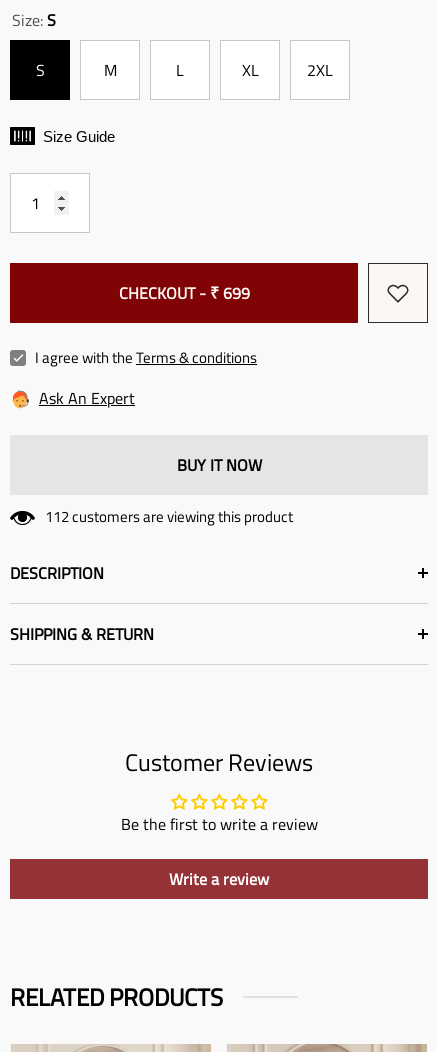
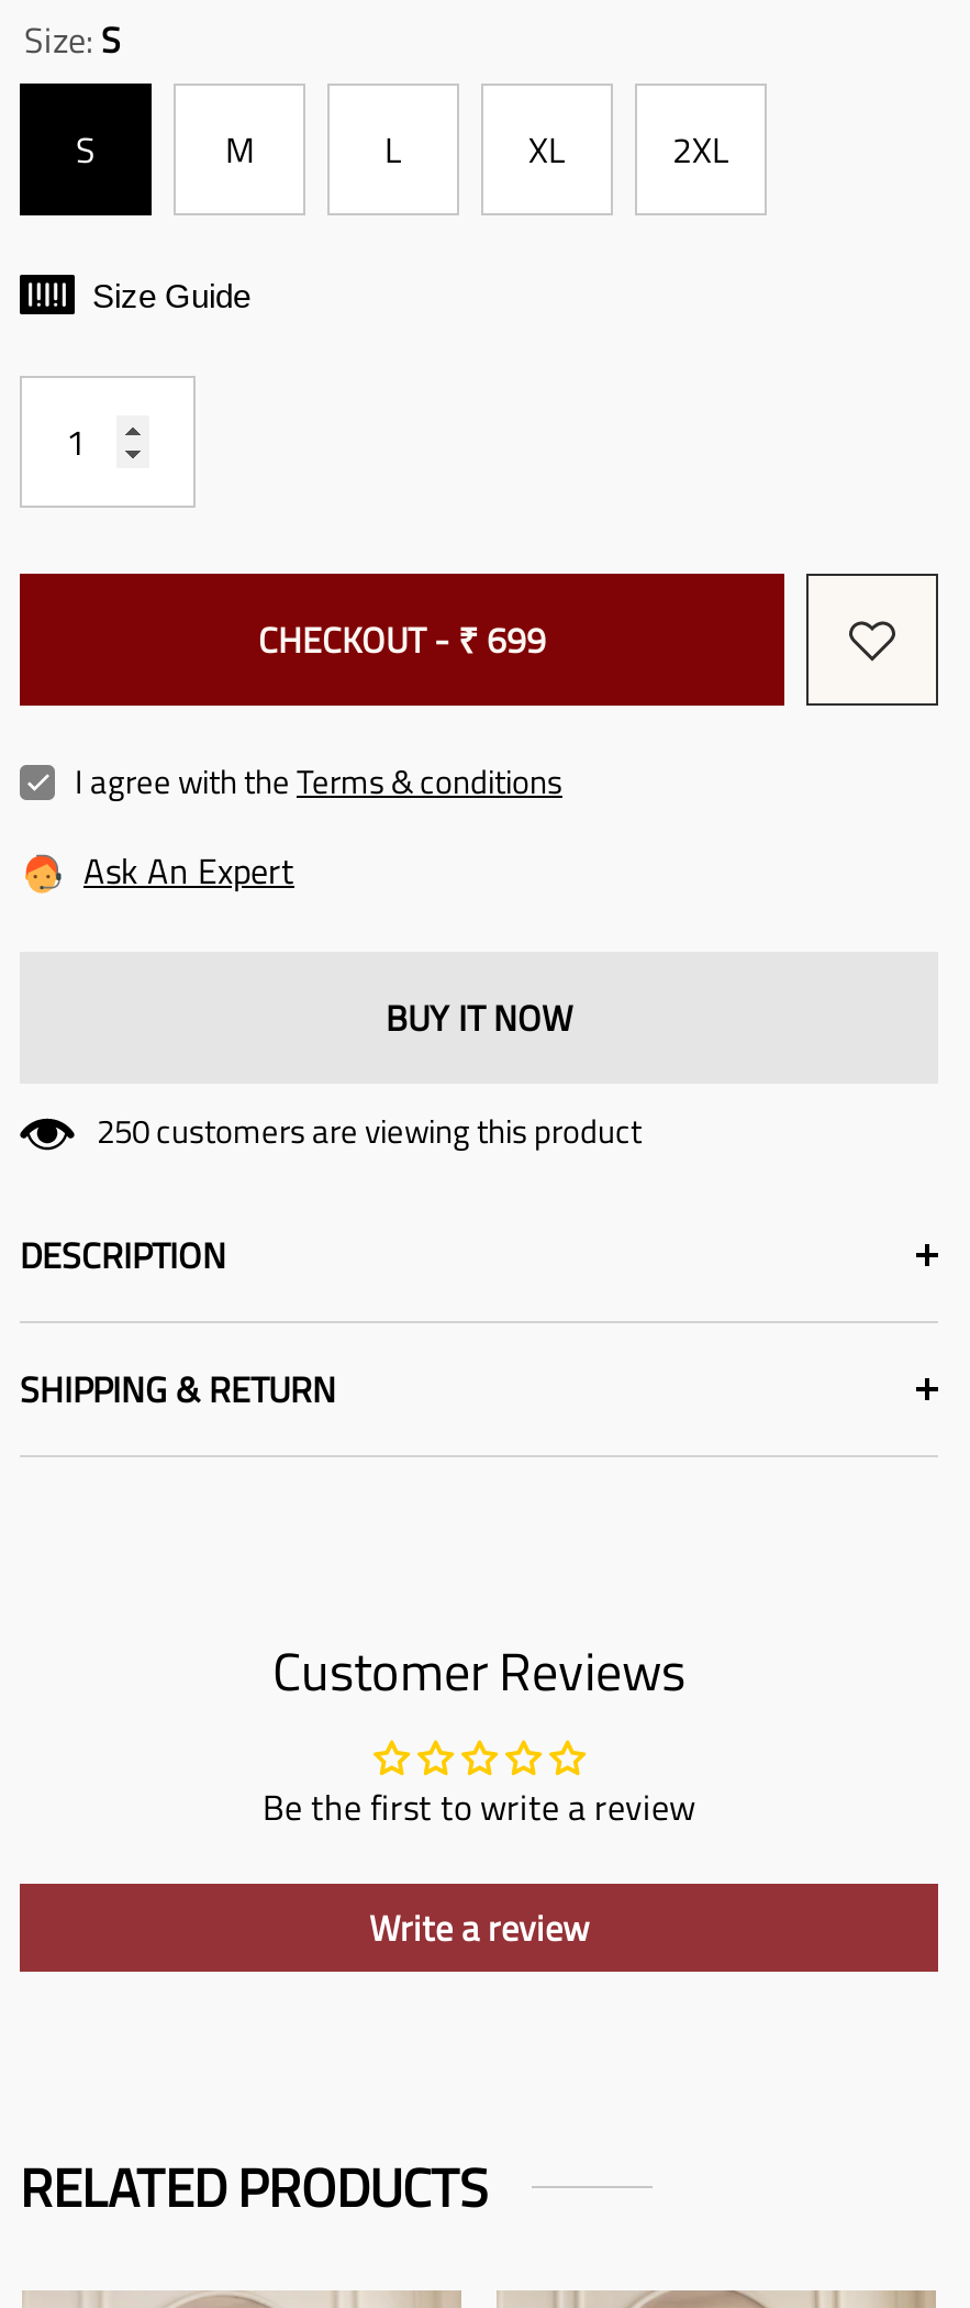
[45,505,293,528] 112 customers are viewing this product -> [97,1106,642,1156] 250 customers are viewing this product

